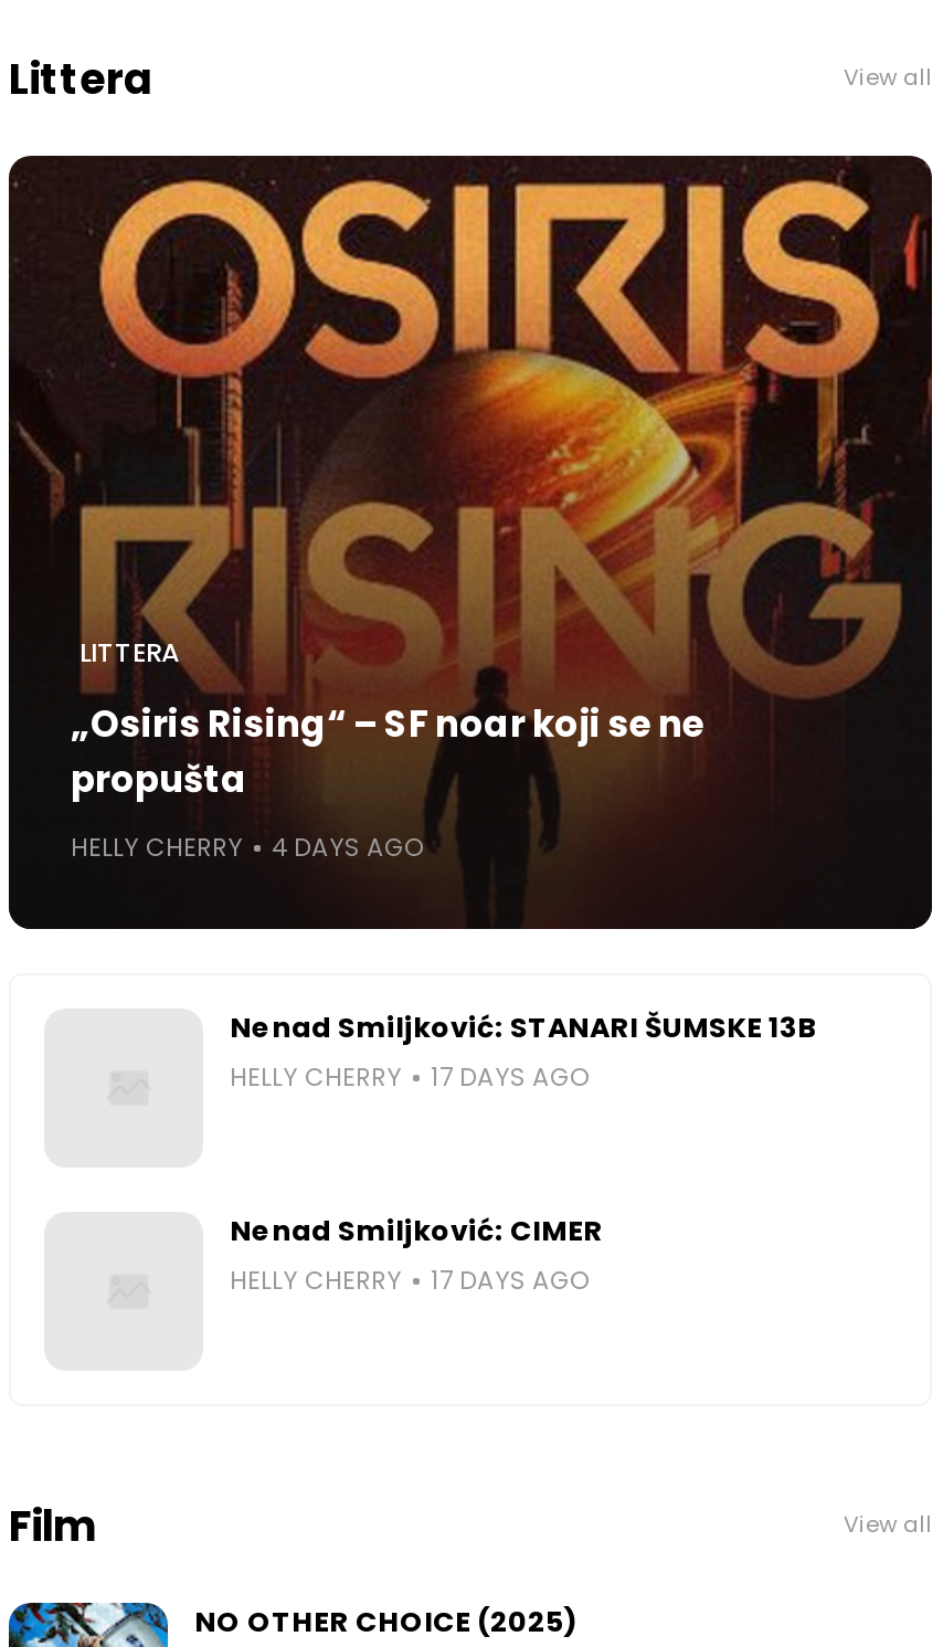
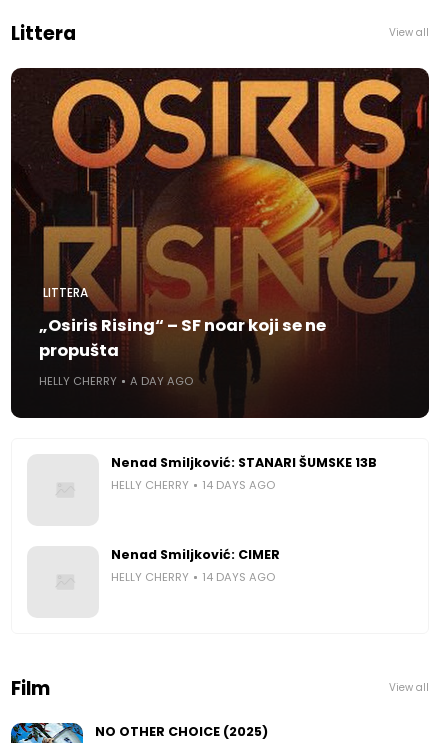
[272,829,424,864] 4 DAYS AGO -> [130,373,193,389] A DAY AGO
[230,1058,590,1094] HELLY CHERRY 17 DAYS AGO -> [111,477,275,493] HELLY CHERRY 14 DAYS AGO
[230,1262,590,1297] HELLY CHERRY 17 DAYS AGO -> [111,569,275,585] HELLY CHERRY 14 DAYS AGO

